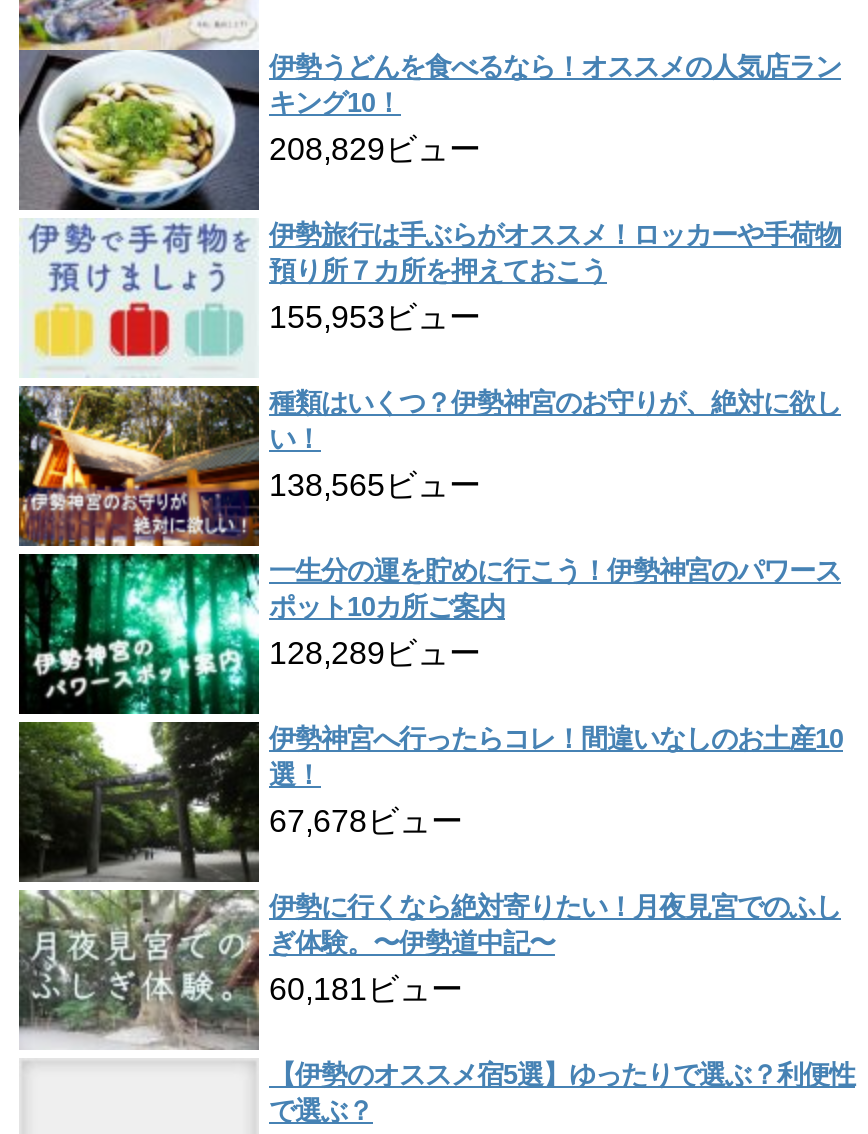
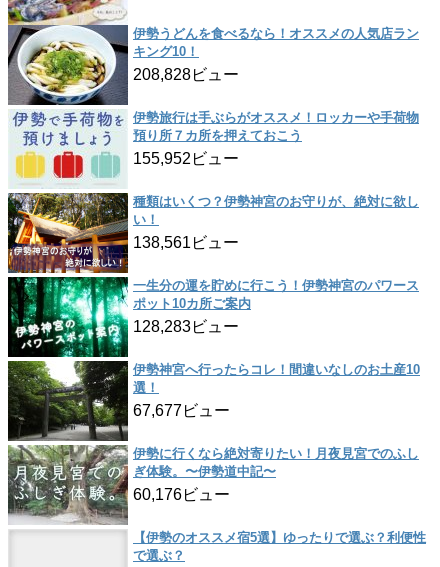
[269,132,481,166] 208,829ビュー -> [133,66,239,83] 208,828ビュー
[269,300,481,334] 155,953ビュー -> [133,150,239,167] 155,952ビュー
[269,468,481,502] 138,565ビュー -> [133,234,239,251] 138,561ビュー
[269,636,481,670] 128,289ビュー -> [133,318,239,335] 128,283ビュー
[269,804,463,838] 67,678ビュー -> [133,402,230,419] 67,677ビュー
[269,972,463,1006] 60,181ビュー -> [133,486,230,503] 60,176ビュー

